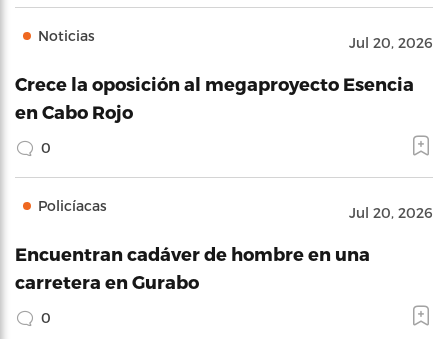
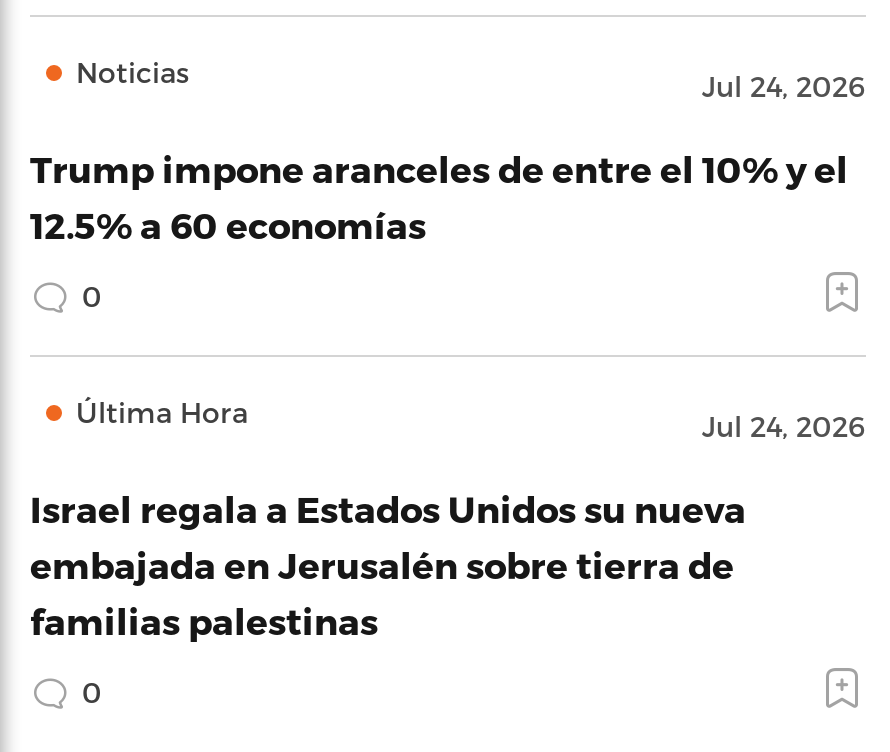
[349,34,433,51] Jul 20, 2026 -> [702,69,866,103] Jul 24, 2026
[15,73,414,122] Crece la oposición al megaproyecto Esencia | en Cabo Rojo -> [30,147,848,245] Trump impone aranceles de entre el 10% y el | 12.5% a 60 economías
[38,197,433,221] Policíacas | Jul 20, 2026 -> [76,395,866,443] Última Hora | Jul 24, 2026
[15,243,370,292] Encuentran cadáver de hombre en una | carretera en Gurabo -> [30,487,746,641] Israel regala a Estados Unidos su nueva | embajada en Jerusalén sobre tierra de | familias palestinas

